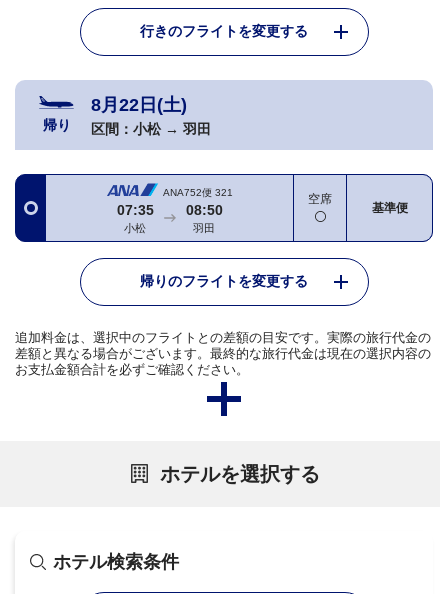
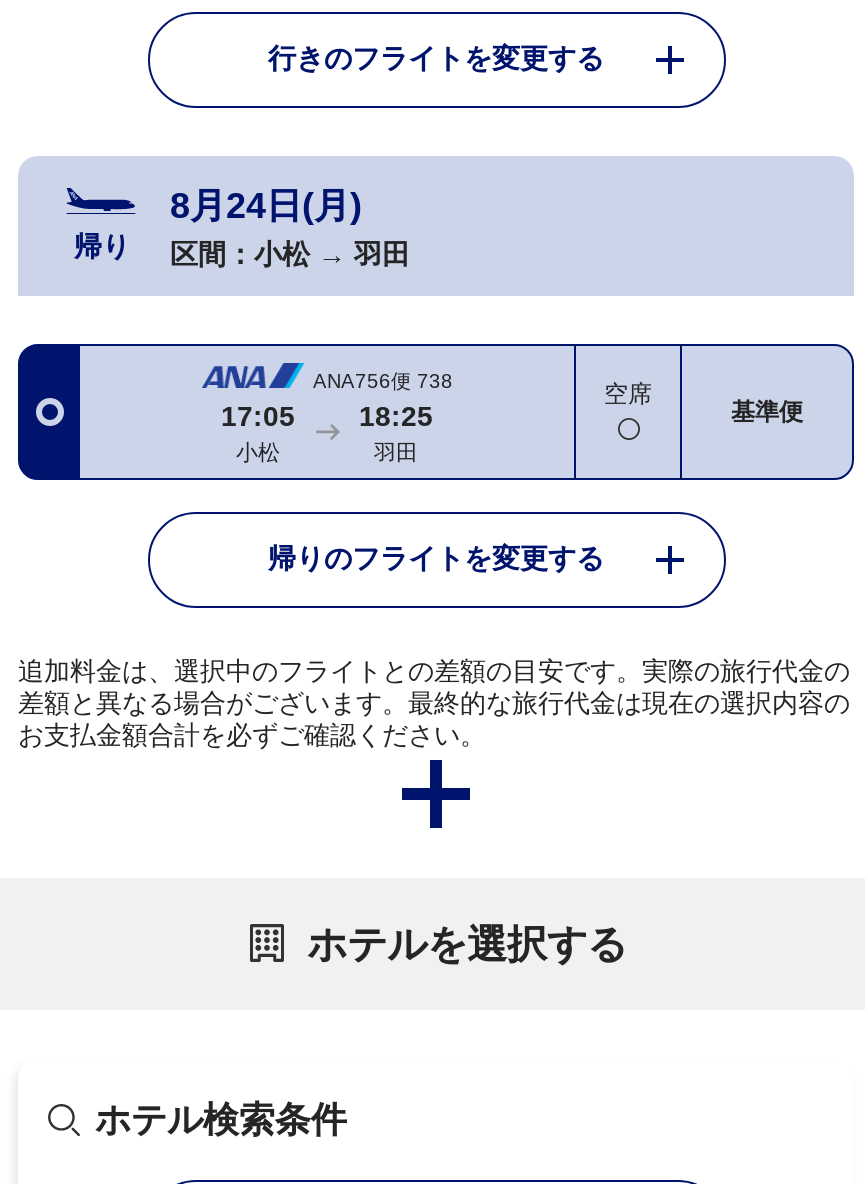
[91,95,187,115] 8月22日(土) -> [170,187,362,227] 8月24日(月)
[162,187,232,198] ANA752便 321 -> [313,371,453,393] ANA756便 738
[116,202,153,218] 07:35 -> [221,401,295,433] 17:05
[185,202,222,218] 08:50 -> [359,401,433,433] 18:25

